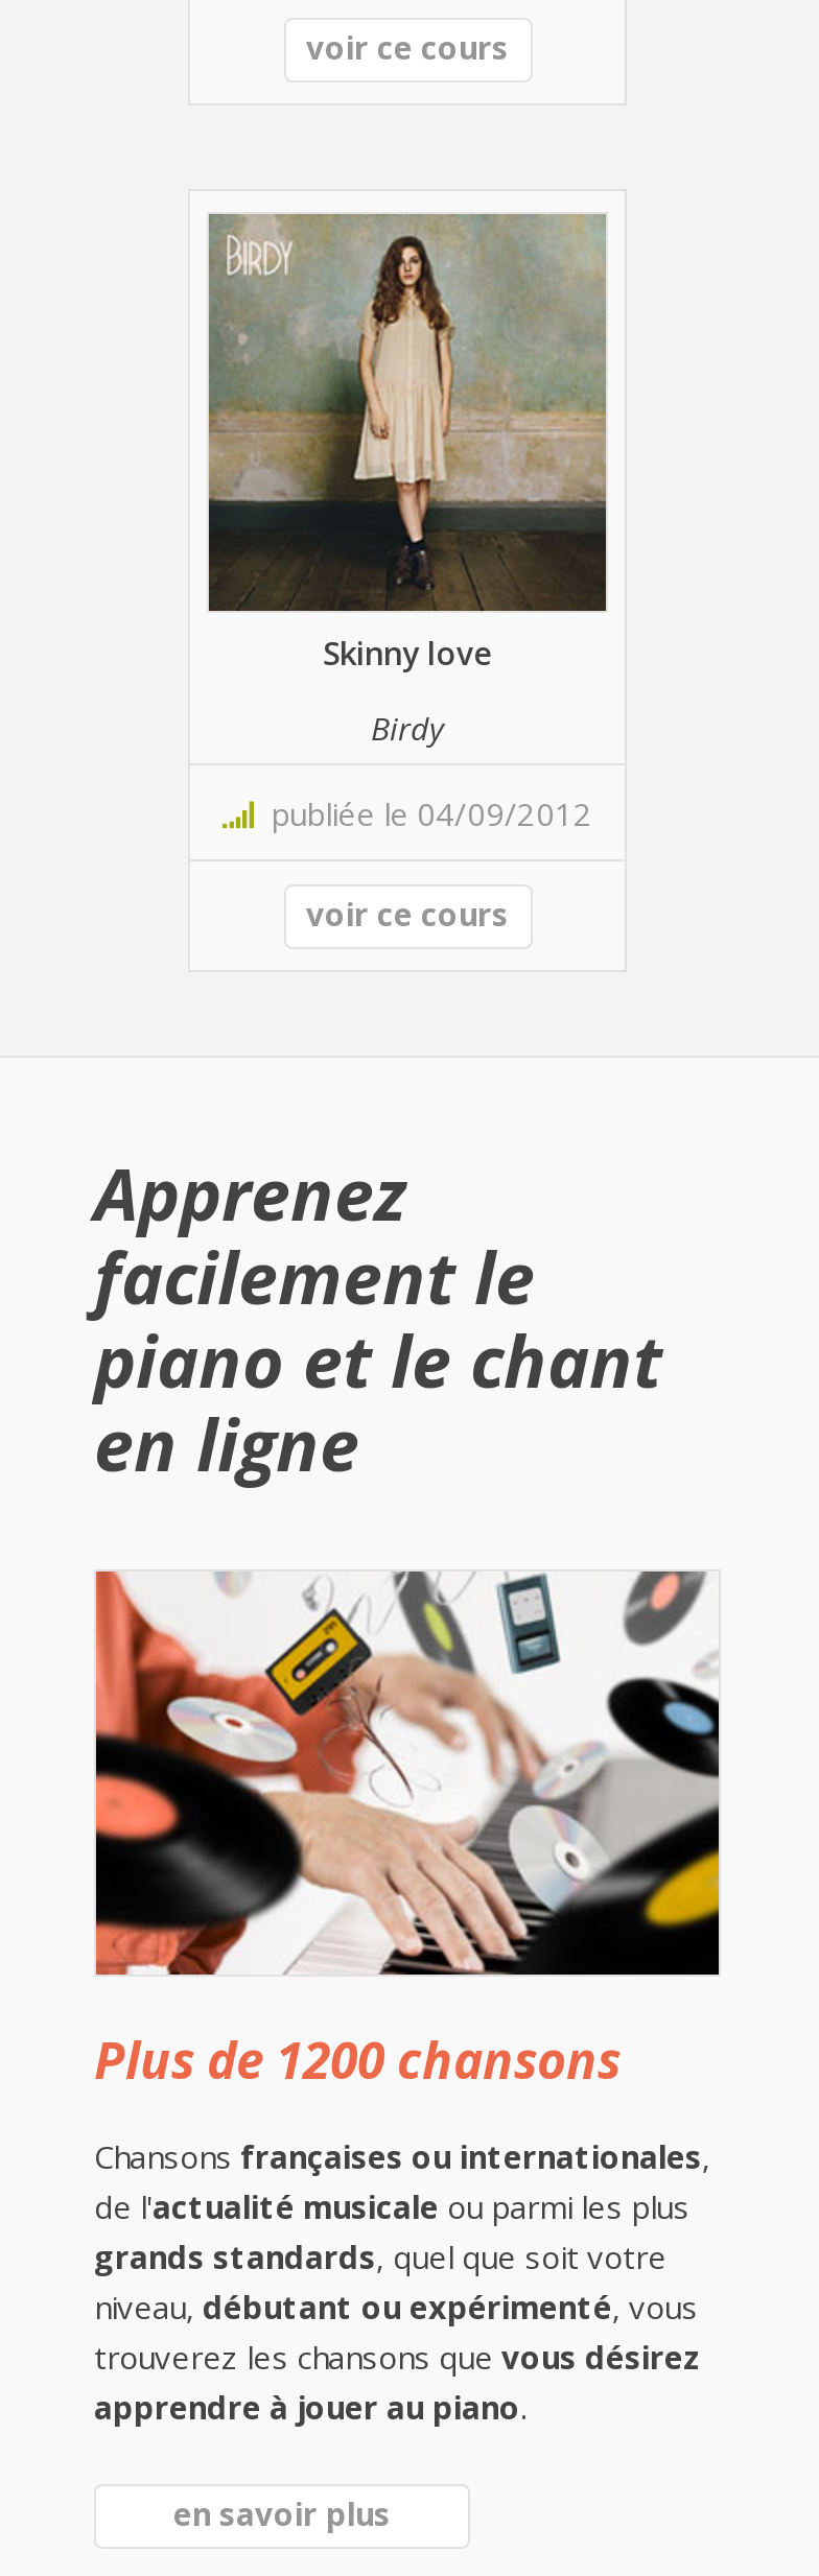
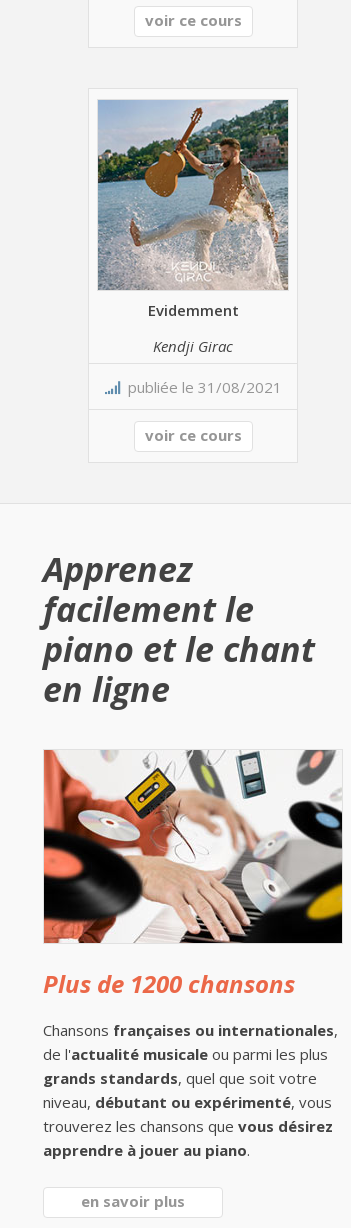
[207,214,606,673] [image] | Skinny love -> [97,100,288,320] [image] | Evidemment
[371,706,444,748] Birdy -> [153,336,233,356] Kendji Girac
[254,793,592,835] publiée le 04/09/2012 -> [119,377,281,397] publiée le 31/08/2021

